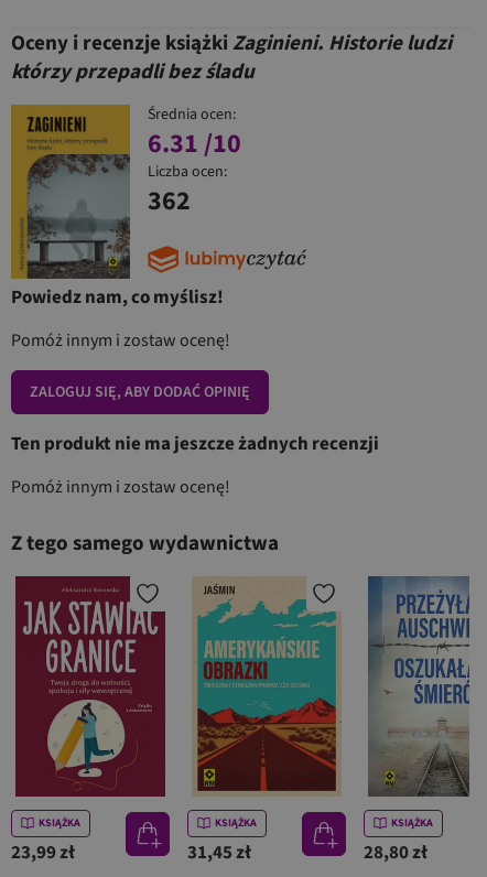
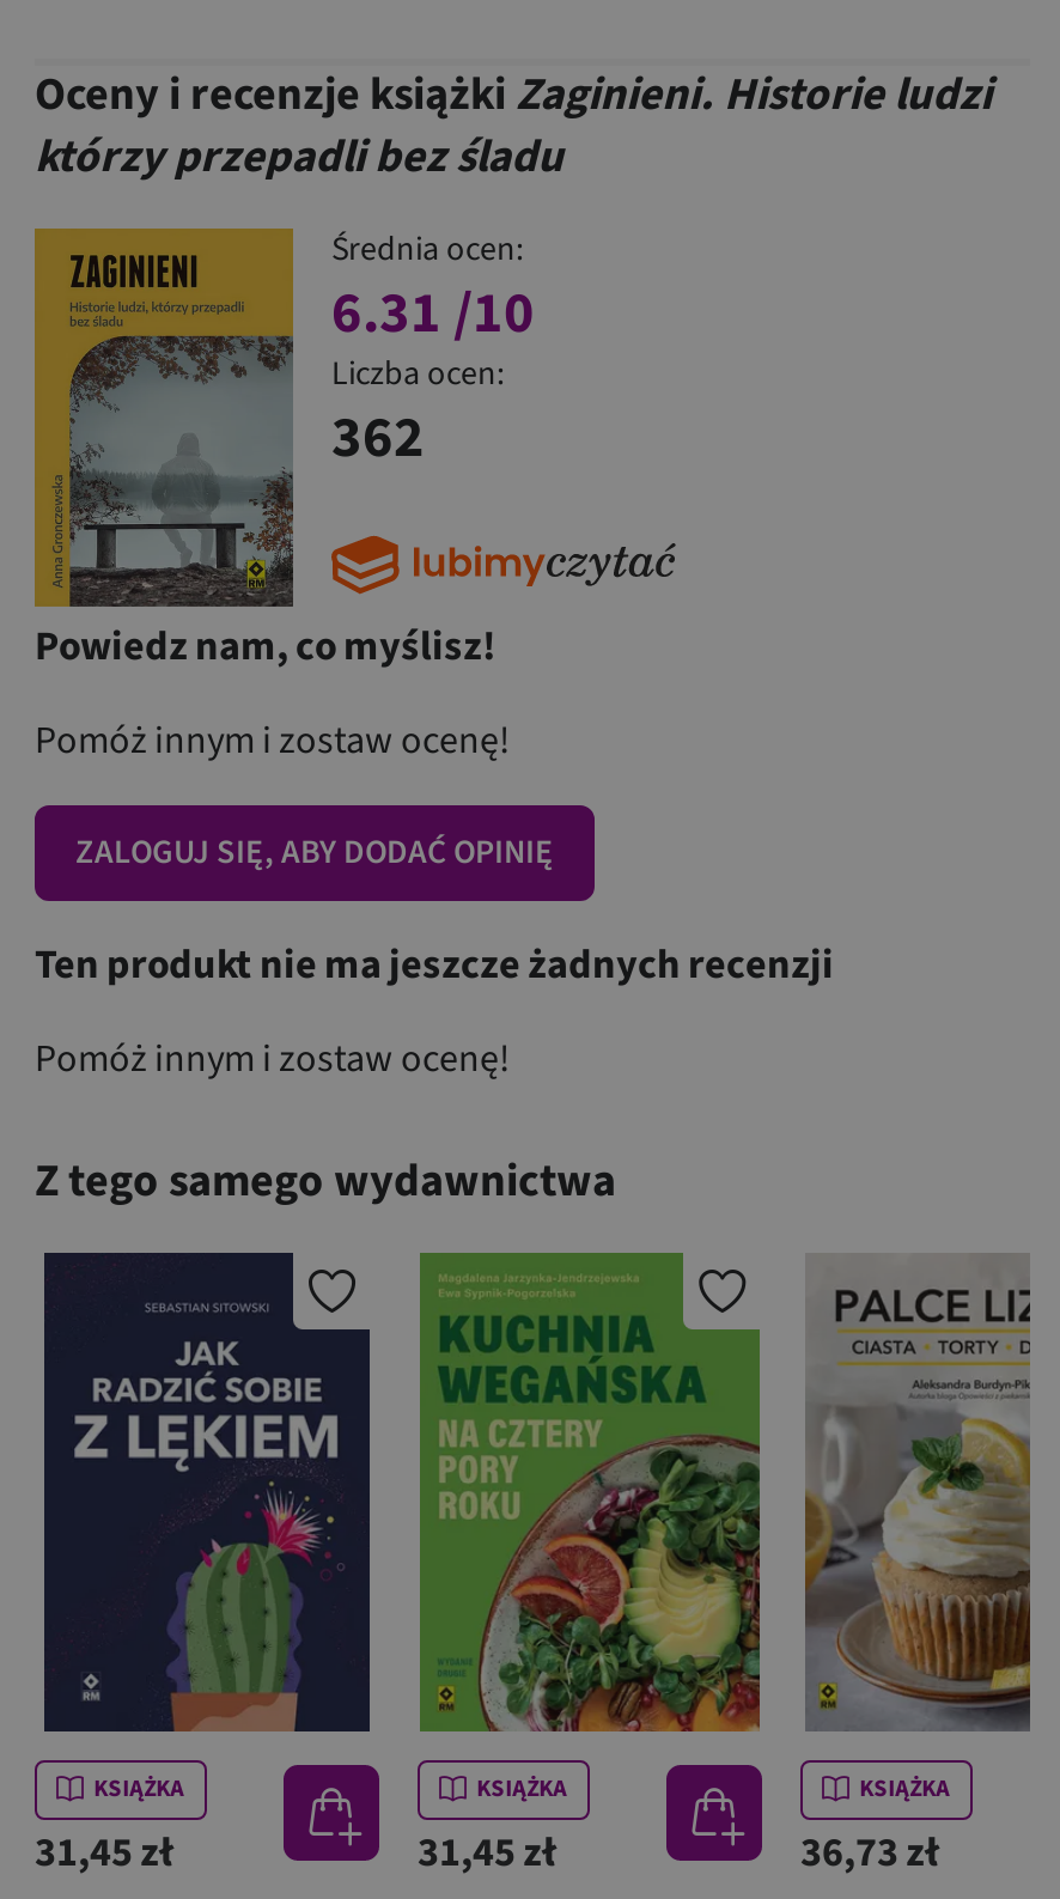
[11,575,166,866] [image] | 23,99 zł -> [35,1250,372,1882] [image] | 31,45 zł
[188,576,345,797] [image] -> [418,1250,762,1734] [image]
[364,575,470,866] [image] | 28,80 zł -> [800,1253,1032,1882] [image] | 36,73 zł

